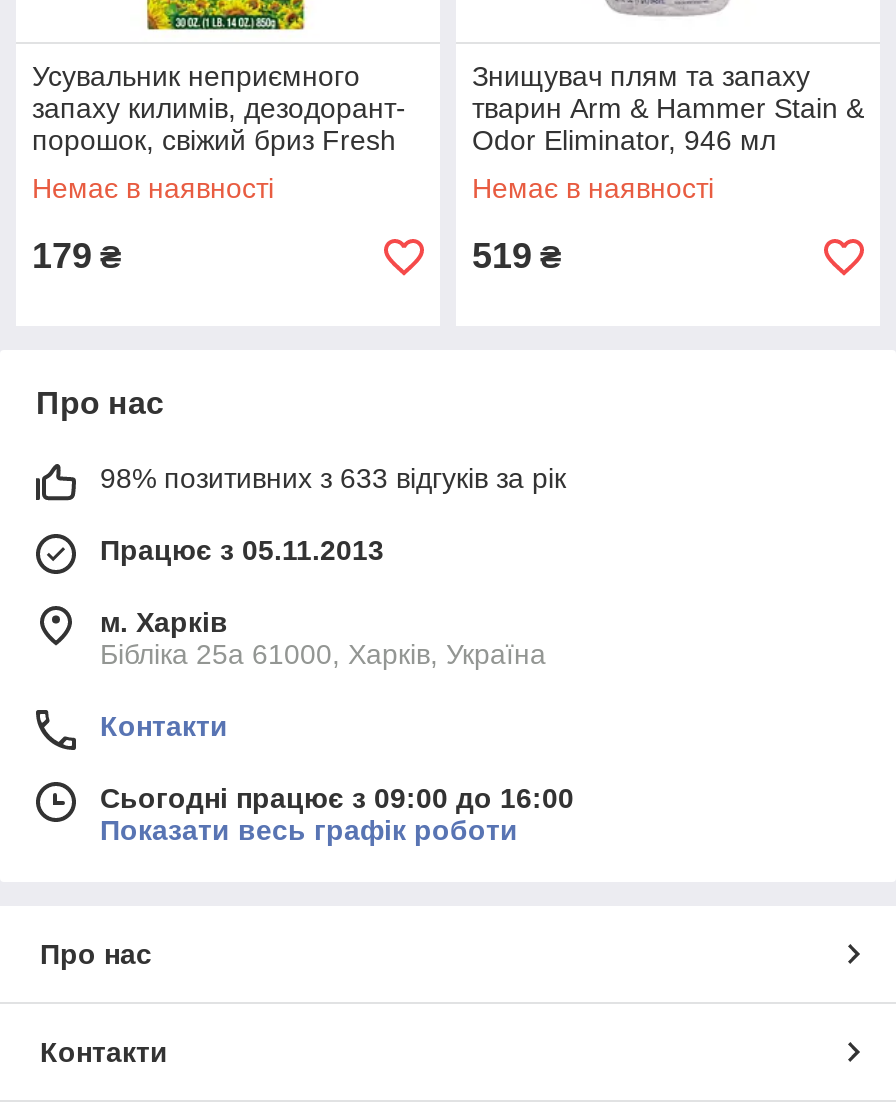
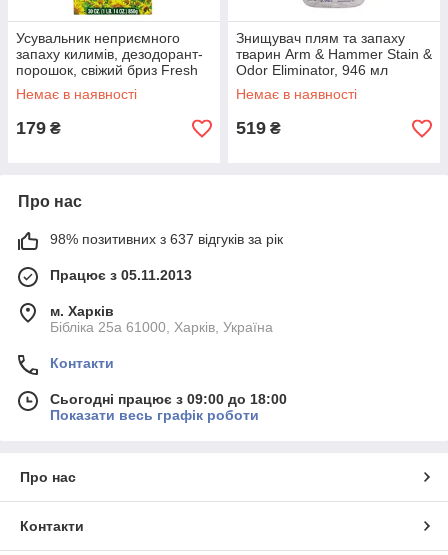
[100,462,566,494] 98% позитивних з 633 відгуків за рік -> [50,231,283,247] 98% позитивних з 637 відгуків за рік
[100,782,574,814] Сьогодні працює з 09:00 до 16:00 -> [50,391,287,407] Сьогодні працює з 09:00 до 18:00

